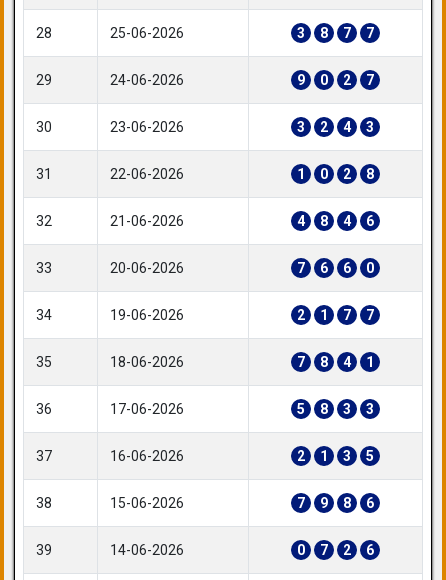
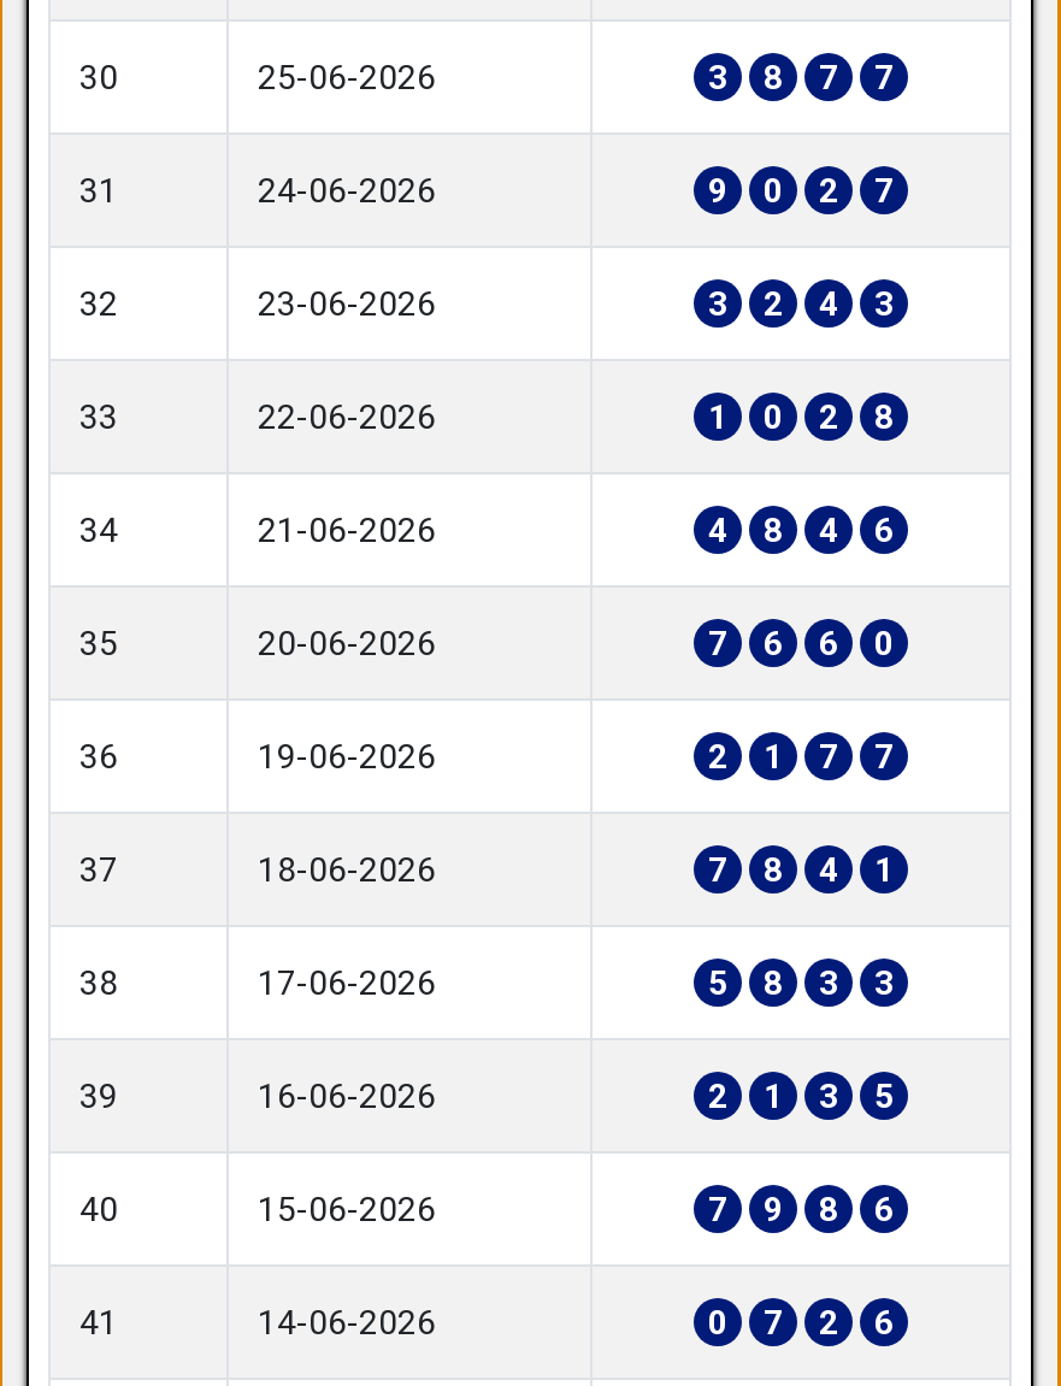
[36,25,52,41] 28 -> [79,57,118,95] 30
[36,72,52,88] 29 -> [79,170,118,209] 31
[36,119,52,135] 30 -> [79,283,118,322] 32
[36,166,52,182] 31 -> [79,396,118,435] 33
[36,213,52,229] 32 -> [79,510,118,548] 34
[36,260,52,276] 33 -> [79,623,118,661] 35
[36,307,52,323] 34 -> [79,736,118,775] 36
[36,354,52,370] 35 -> [79,849,118,888] 37
[36,401,52,417] 36 -> [79,962,118,1001] 38
[36,448,52,464] 37 -> [79,1076,118,1114] 39
[36,495,52,511] 38 -> [79,1189,118,1227] 40
[36,542,52,558] 39 -> [79,1302,118,1340] 41

